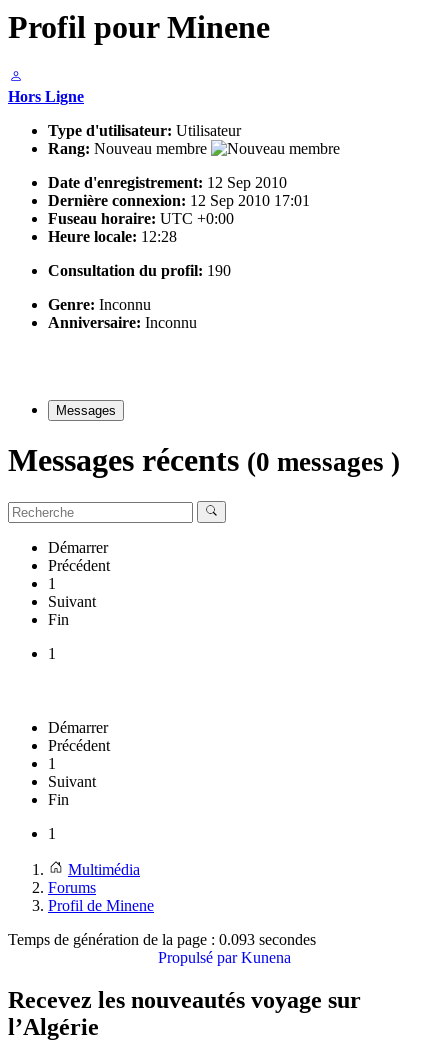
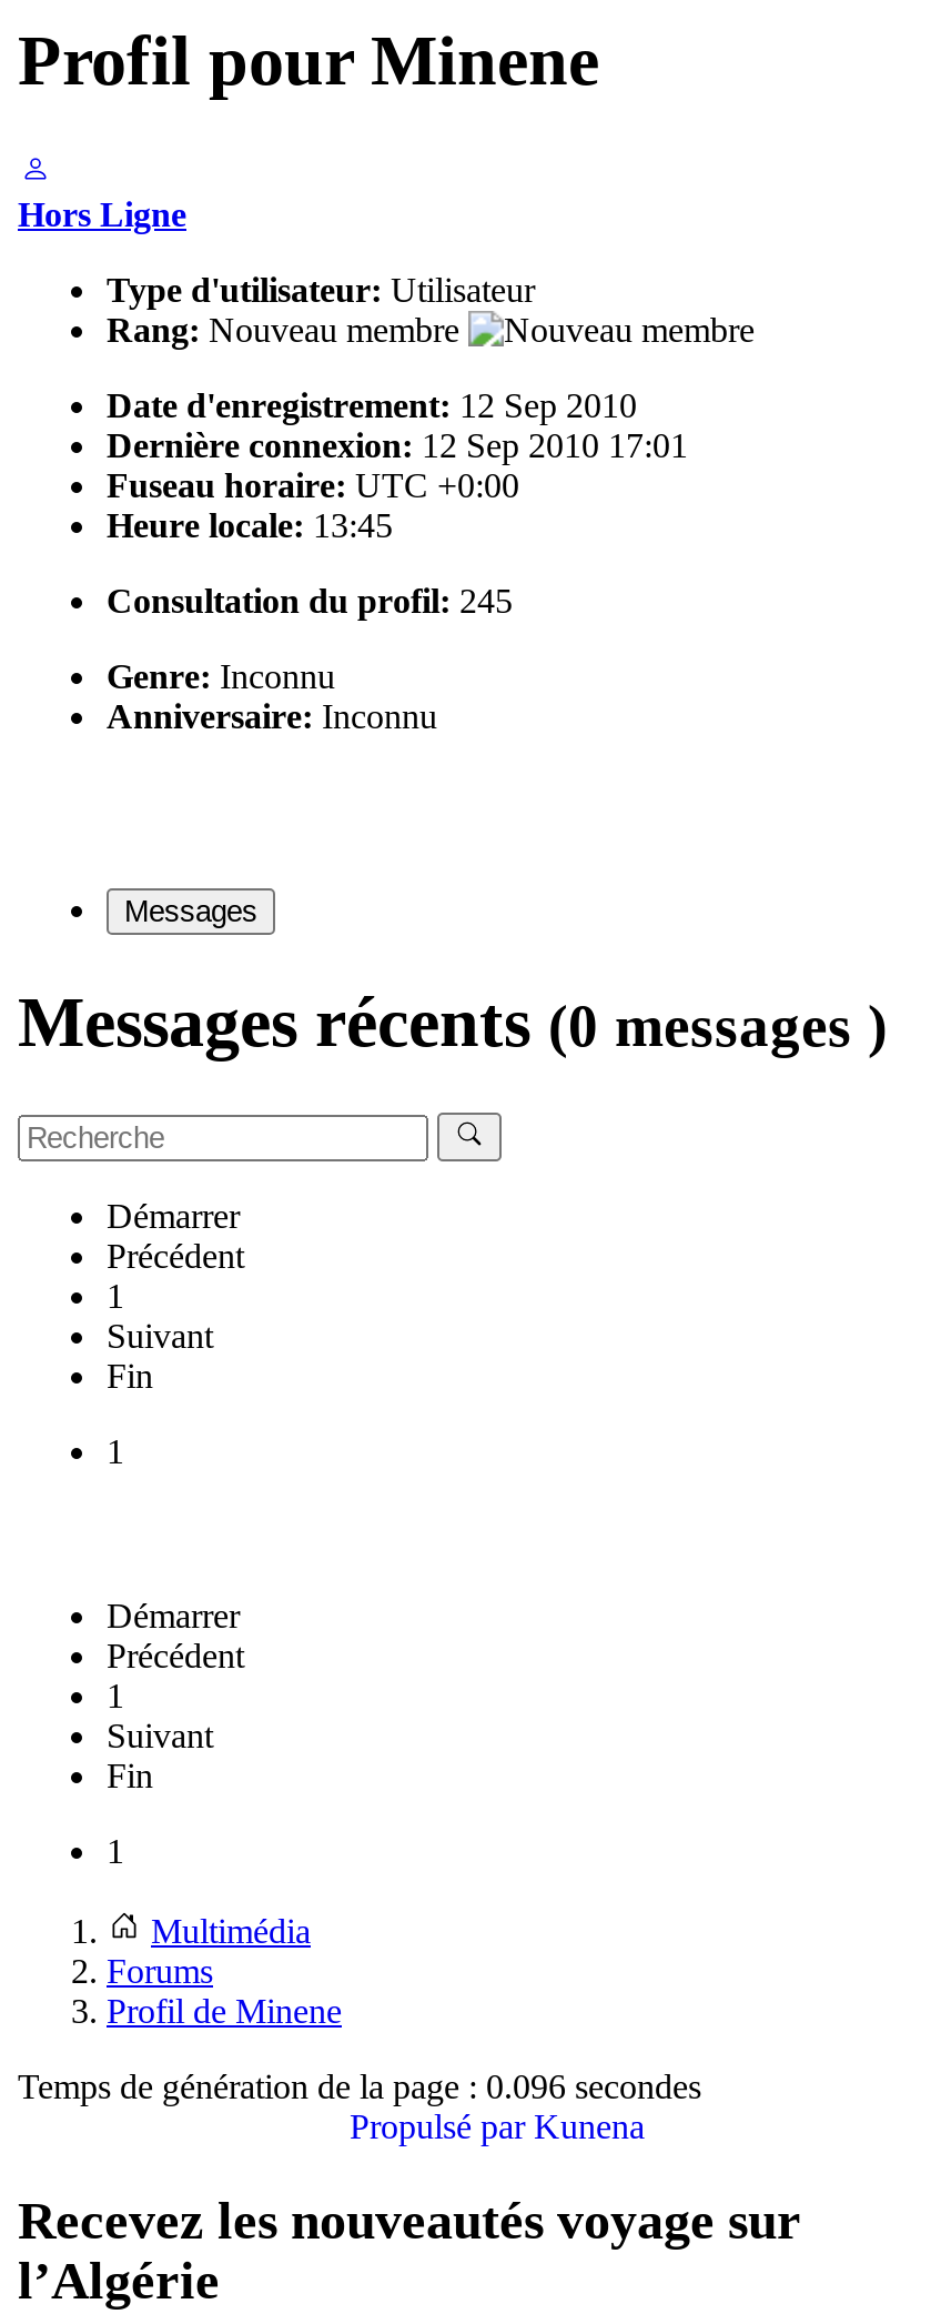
[48,228,177,245] Heure locale: 12:28 -> [107,506,393,544] Heure locale: 13:45
[48,262,231,279] Consultation du profil: 190 -> [107,582,513,619] Consultation du profil: 245
[8,931,316,948] Temps de génération de la page : 0.093 secondes -> [18,2068,701,2105] Temps de génération de la page : 0.096 secondes

